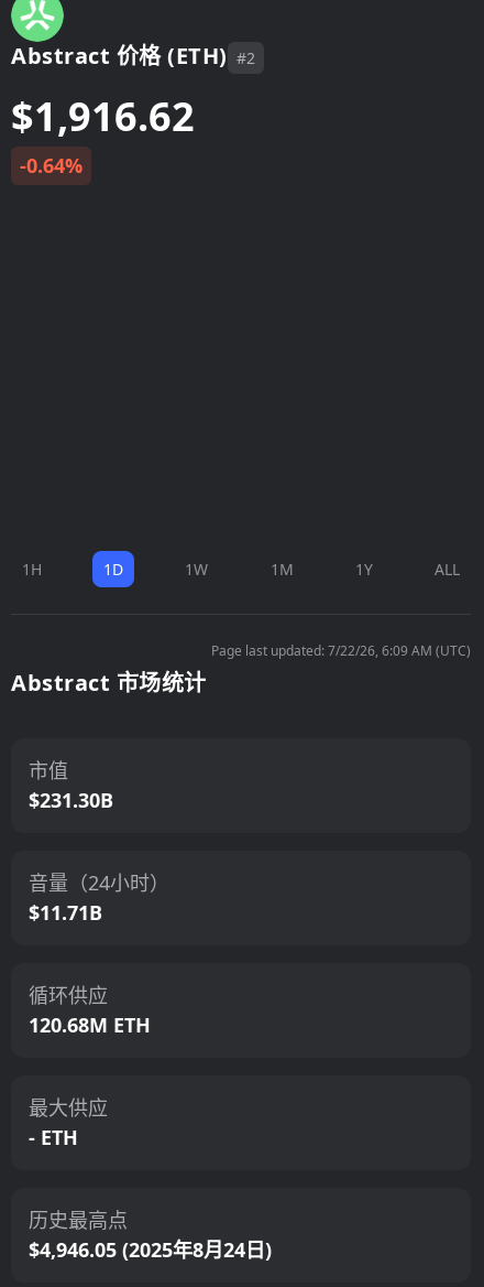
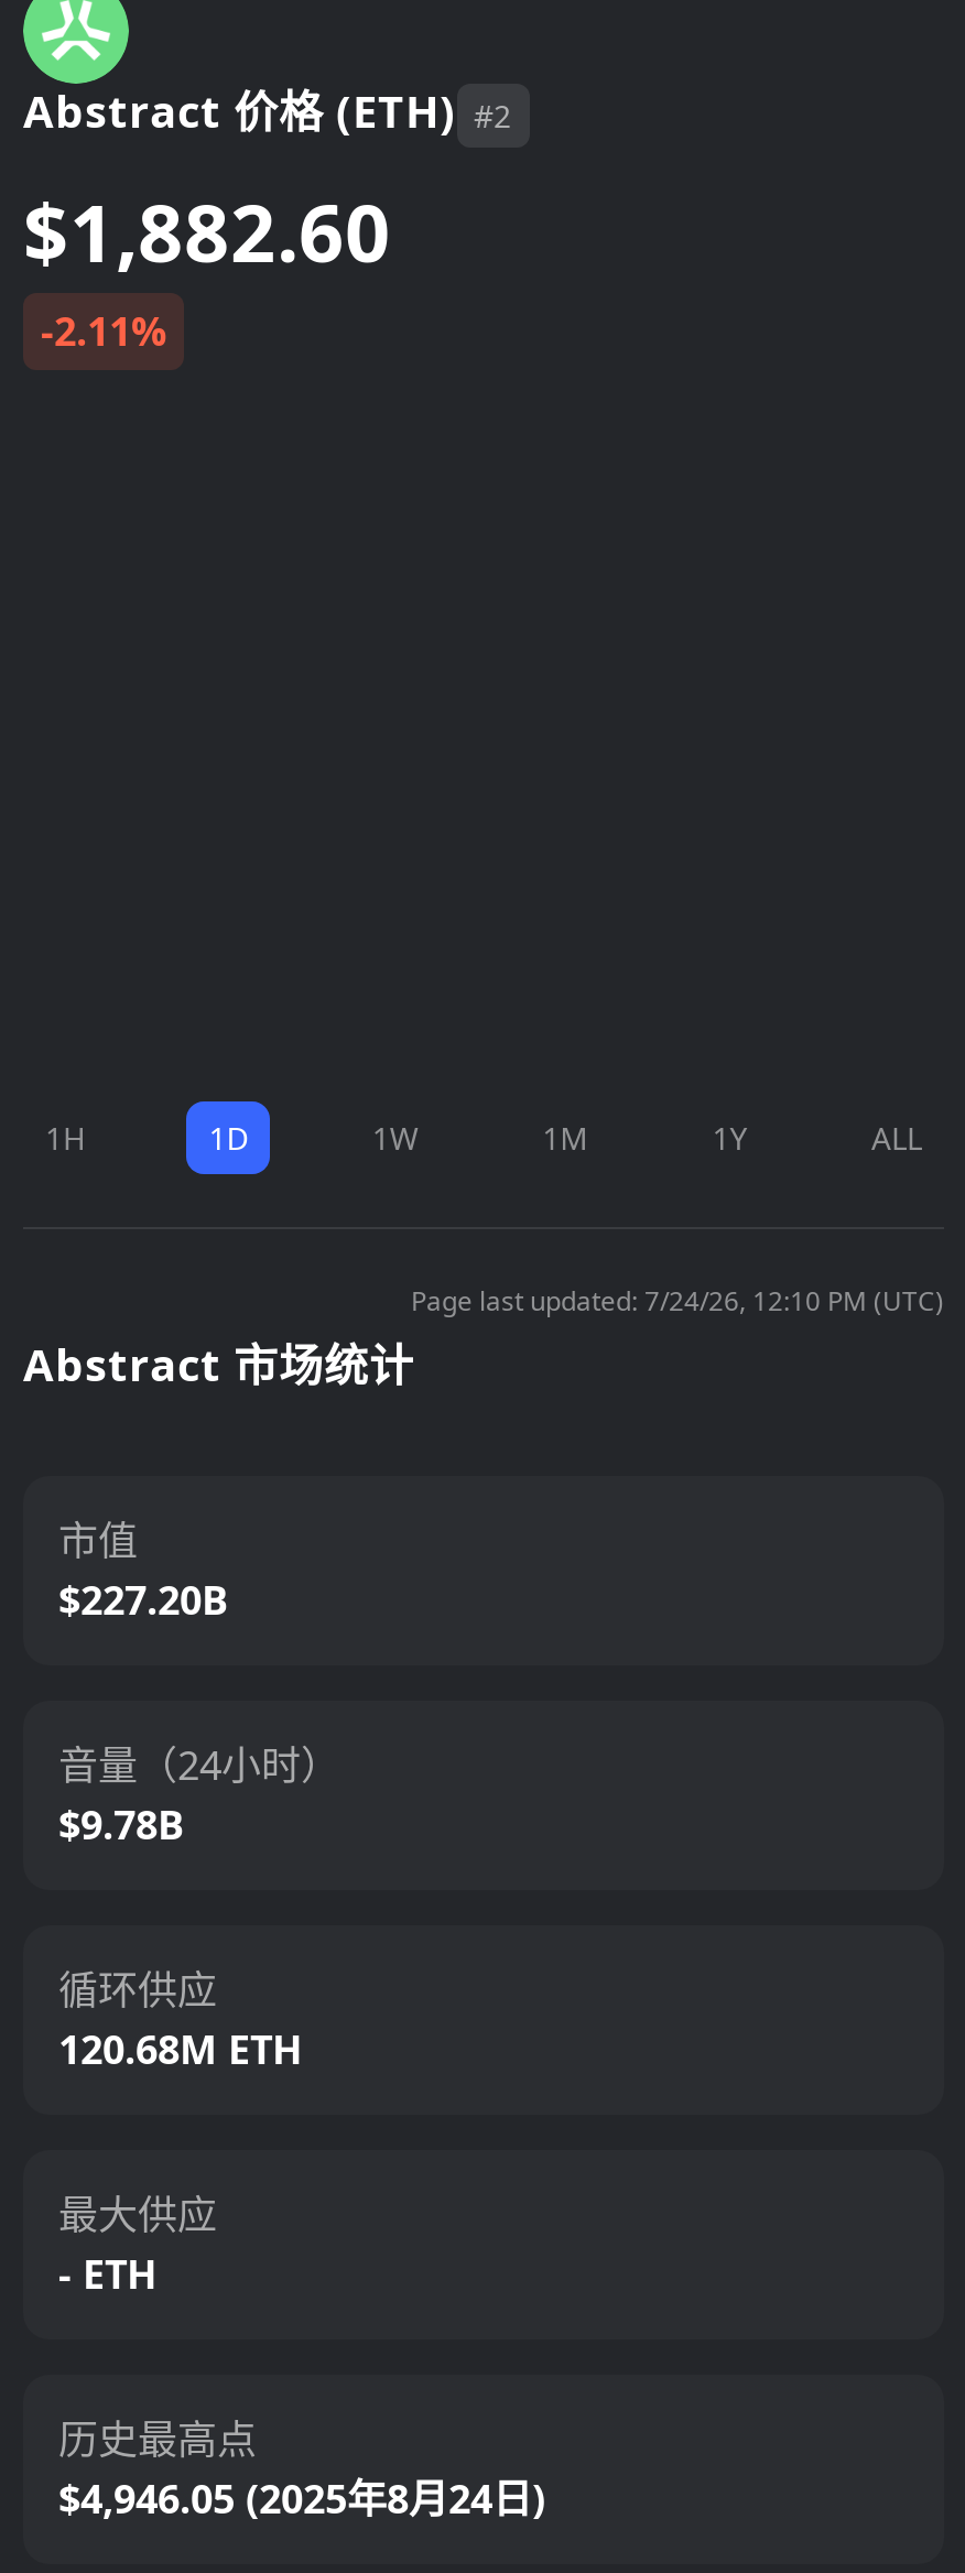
[11,89,195,143] $1,916.62 -> [23,178,391,286] $1,882.60
[20,152,82,179] -0.64% -> [41,304,166,357] -2.11%
[211,641,471,660] Page last updated: 7/22/26, 6:09 AM (UTC) -> [411,1282,944,1320] Page last updated: 7/24/26, 12:10 PM (UTC)
[29,787,113,813] $231.30B -> [58,1573,228,1626] $227.20B
[29,899,102,926] $11.71B -> [58,1798,184,1850] $9.78B

